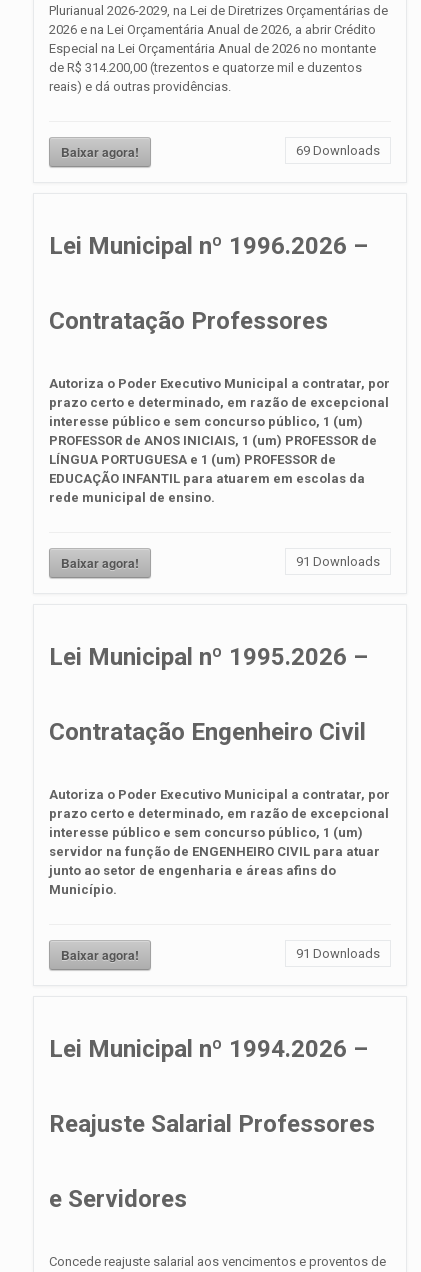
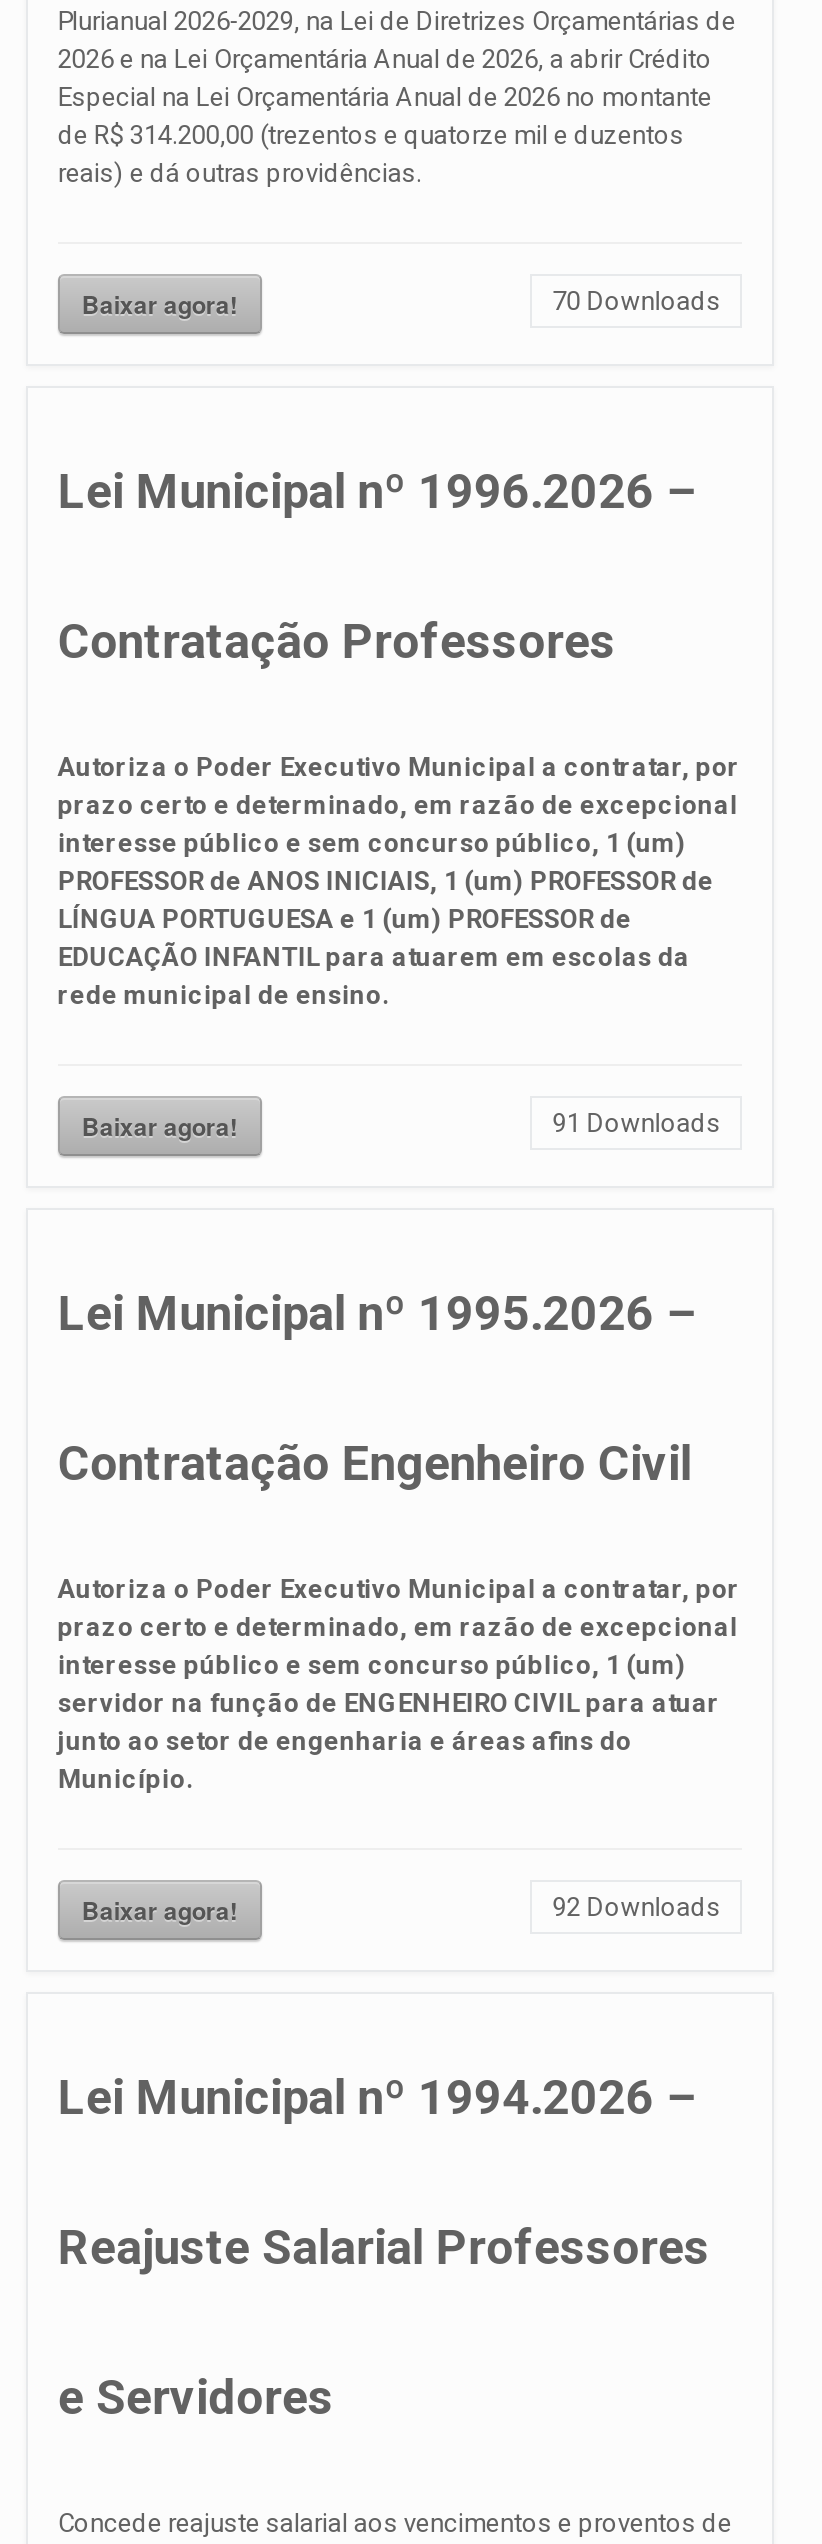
[296,143,380,158] 69 Downloads -> [552,286,720,316] 70 Downloads
[296,946,380,961] 91 Downloads -> [552,1892,720,1922] 92 Downloads

